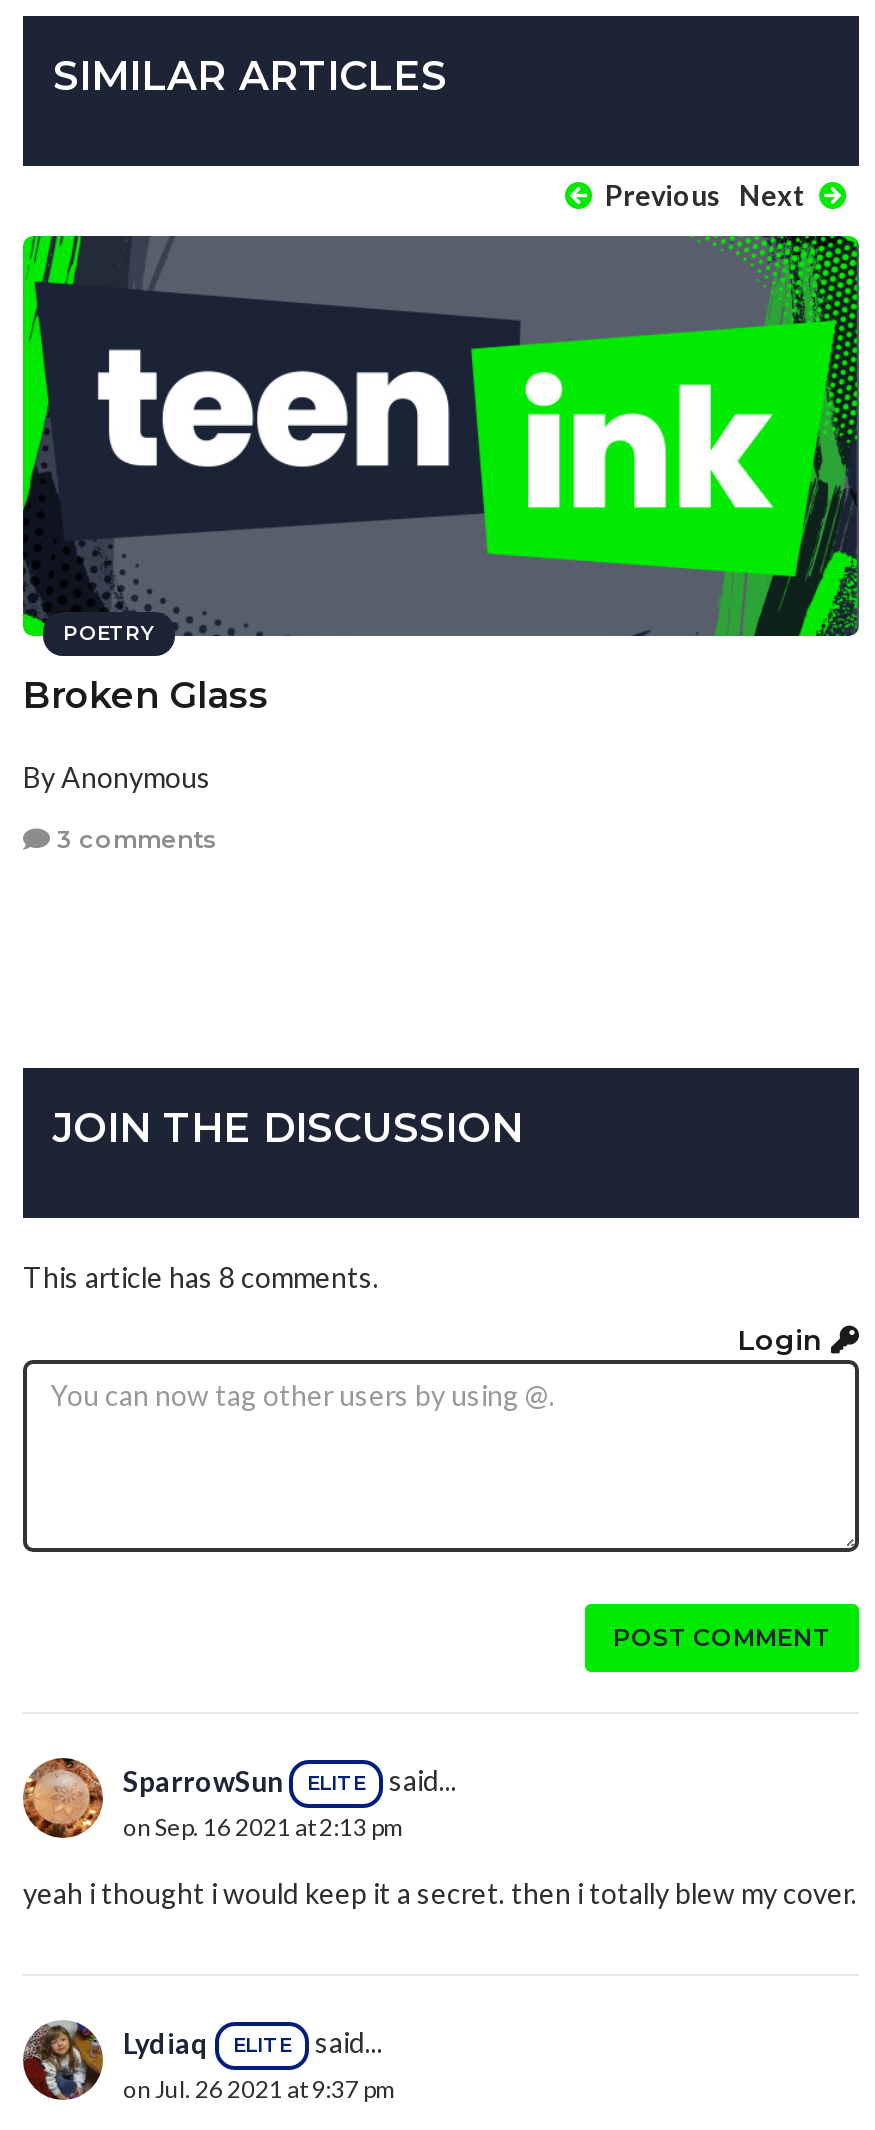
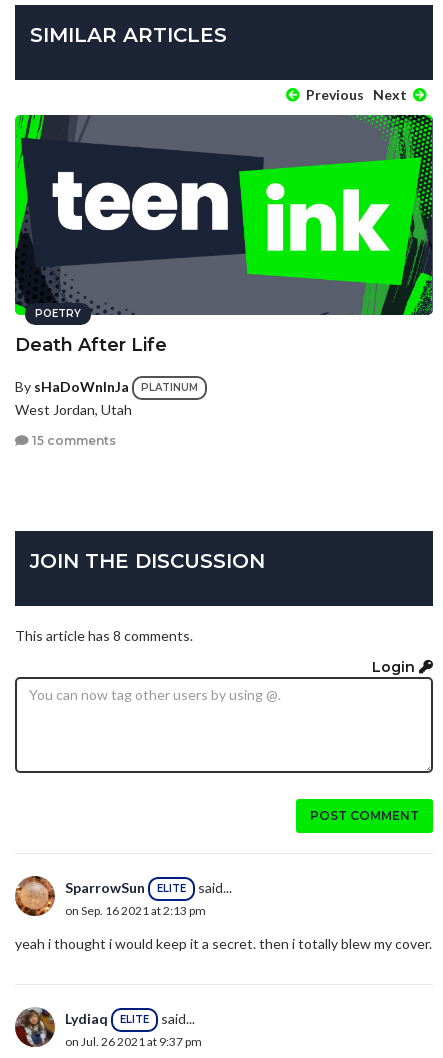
[23,674,269,718] Broken Glass -> [15,334,167,356] Death After Life
[23,760,211,794] By Anonymous -> [15,377,198,418] By sHaDoWnInJa | PLATINUM | West Jordan, Utah
[51,825,217,855] 3 comments -> [29,433,116,448] 15 comments

